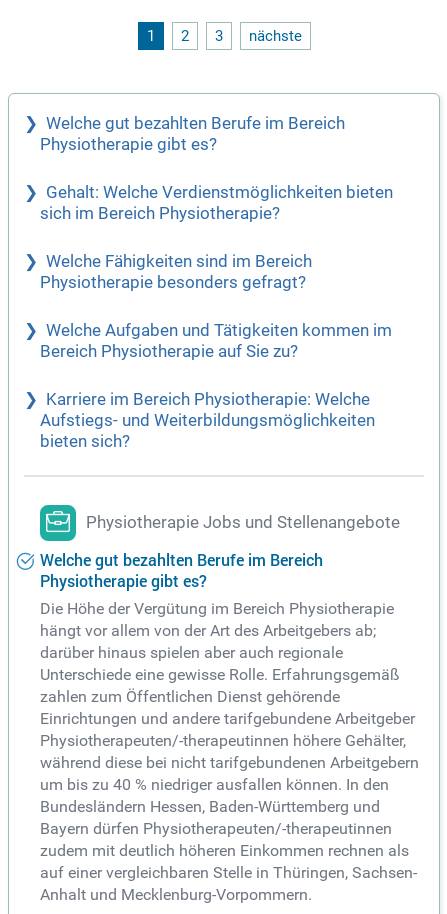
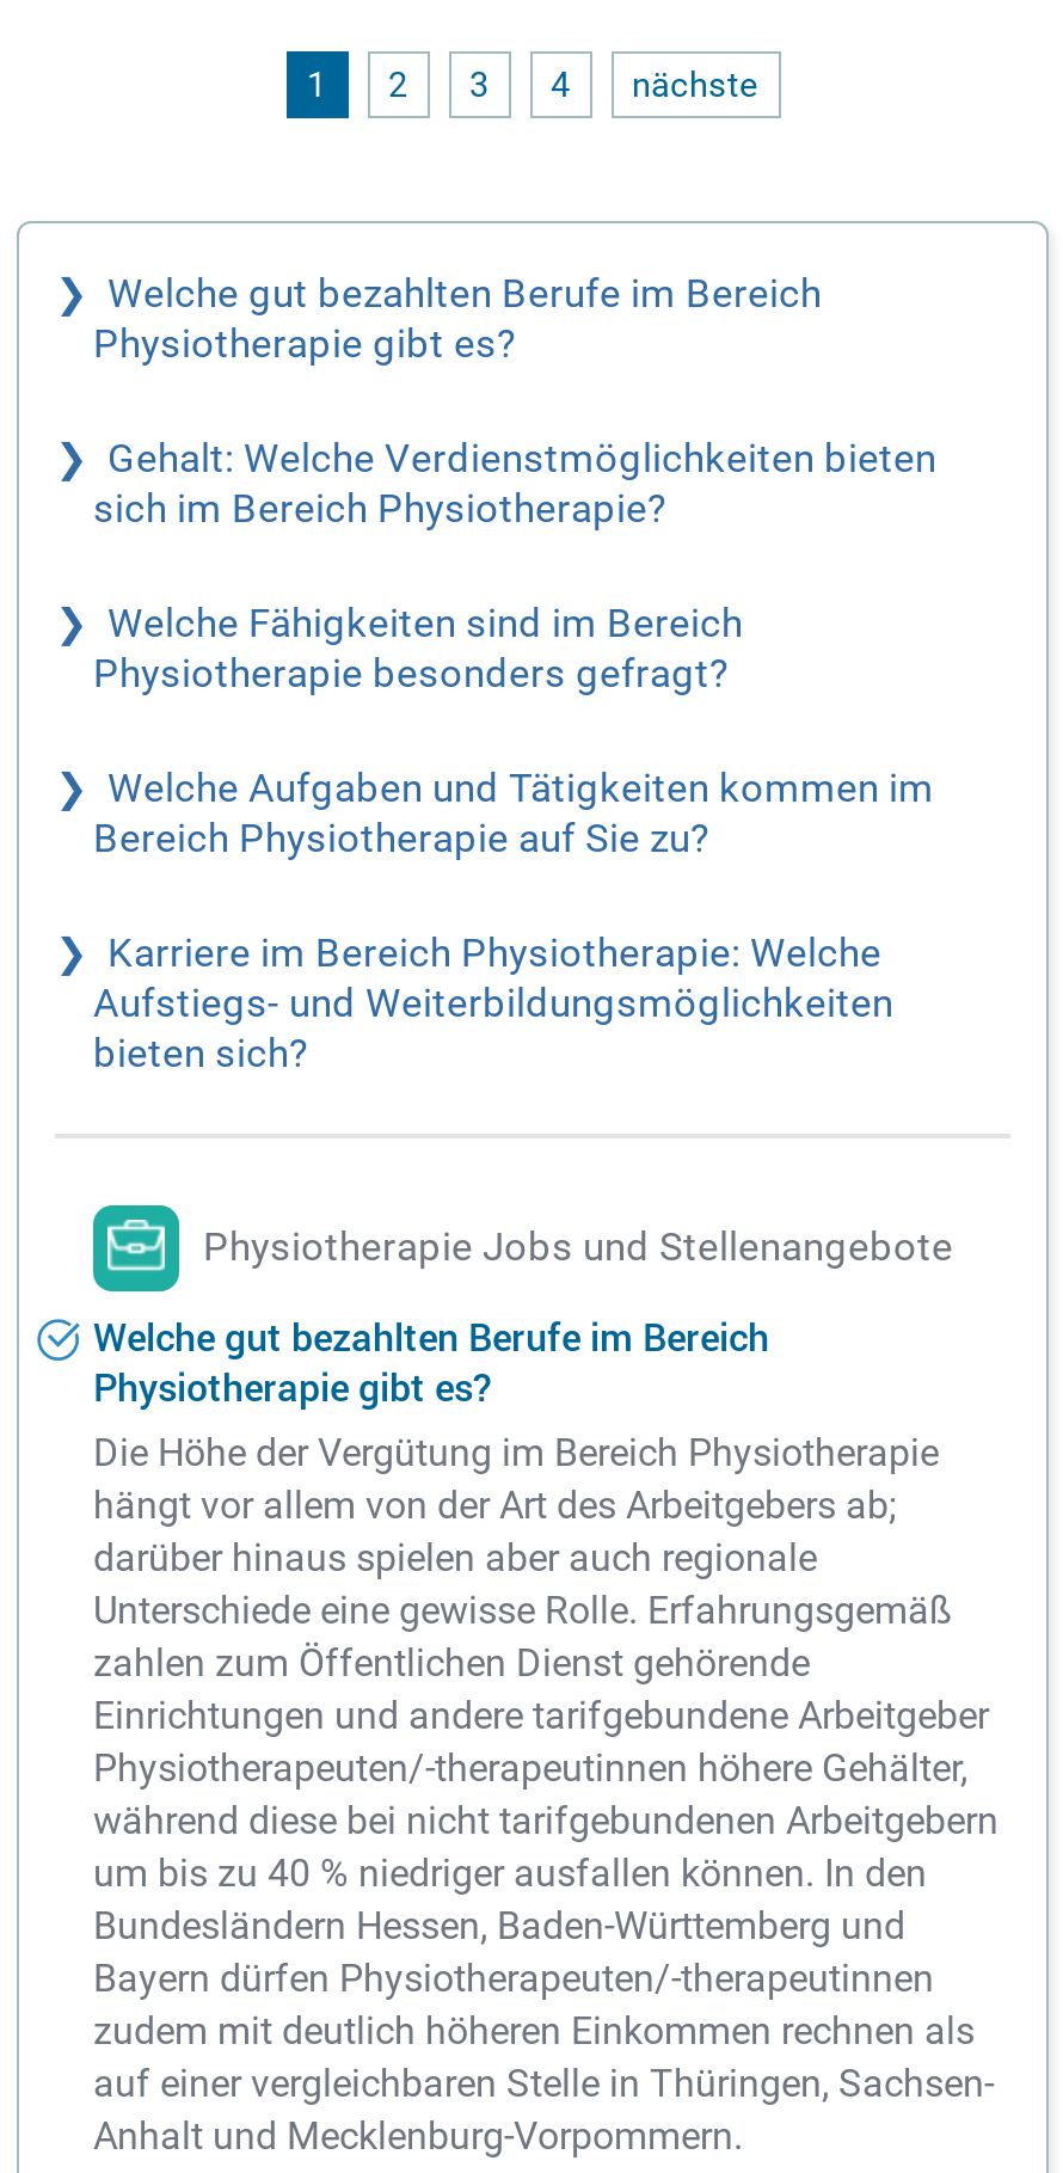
none -> [551,64,570,107] 4

